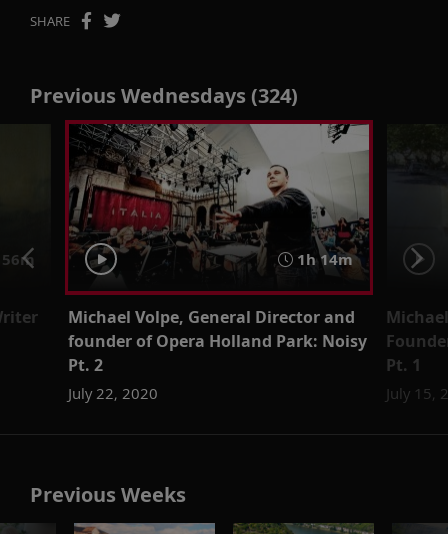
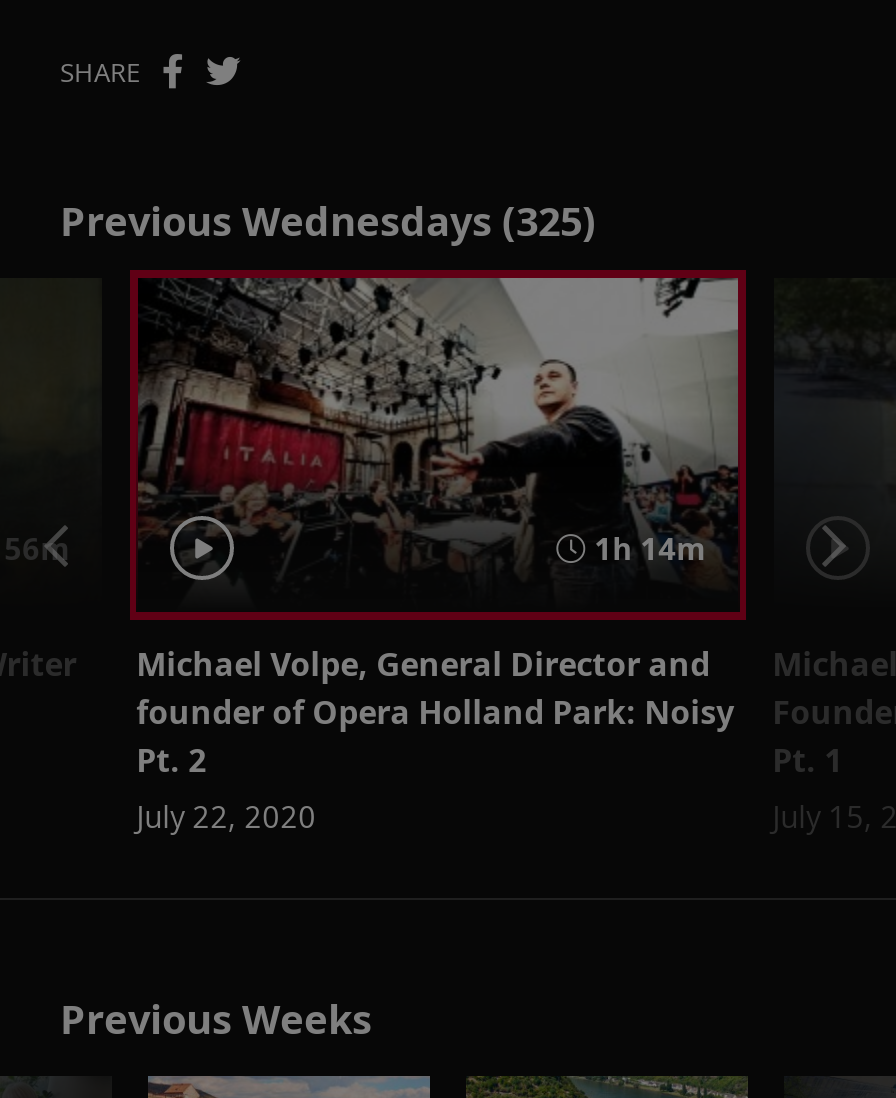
[30,81,298,108] Previous Wednesdays (324) -> [60,193,596,247] Previous Wednesdays (325)

